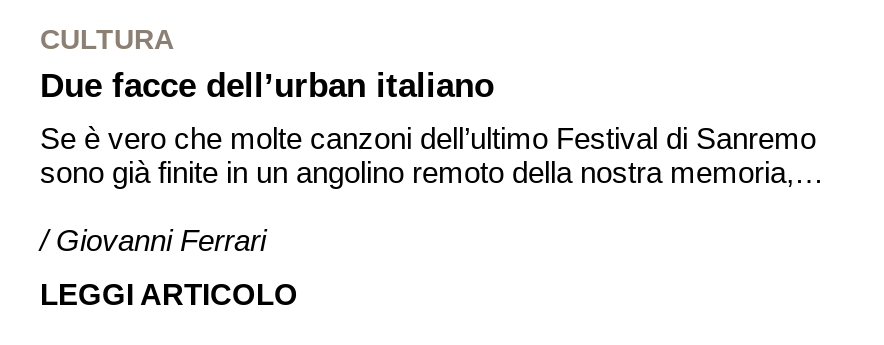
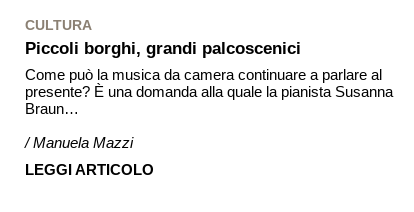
[40,66,824,188] Due facce dell’urban italiano | Se è vero che molte canzoni dell’ultimo Festival di Sanremo | sono già finite in un angolino remoto della nostra memoria,… -> [25,39,393,117] Piccoli borghi, grandi palcoscenici | Come può la musica da camera continuare a parlare al | presente? È una domanda alla quale la pianista Susanna | Braun…
[40,222,266,256] / Giovanni Ferrari -> [25,134,133,151] / Manuela Mazzi

